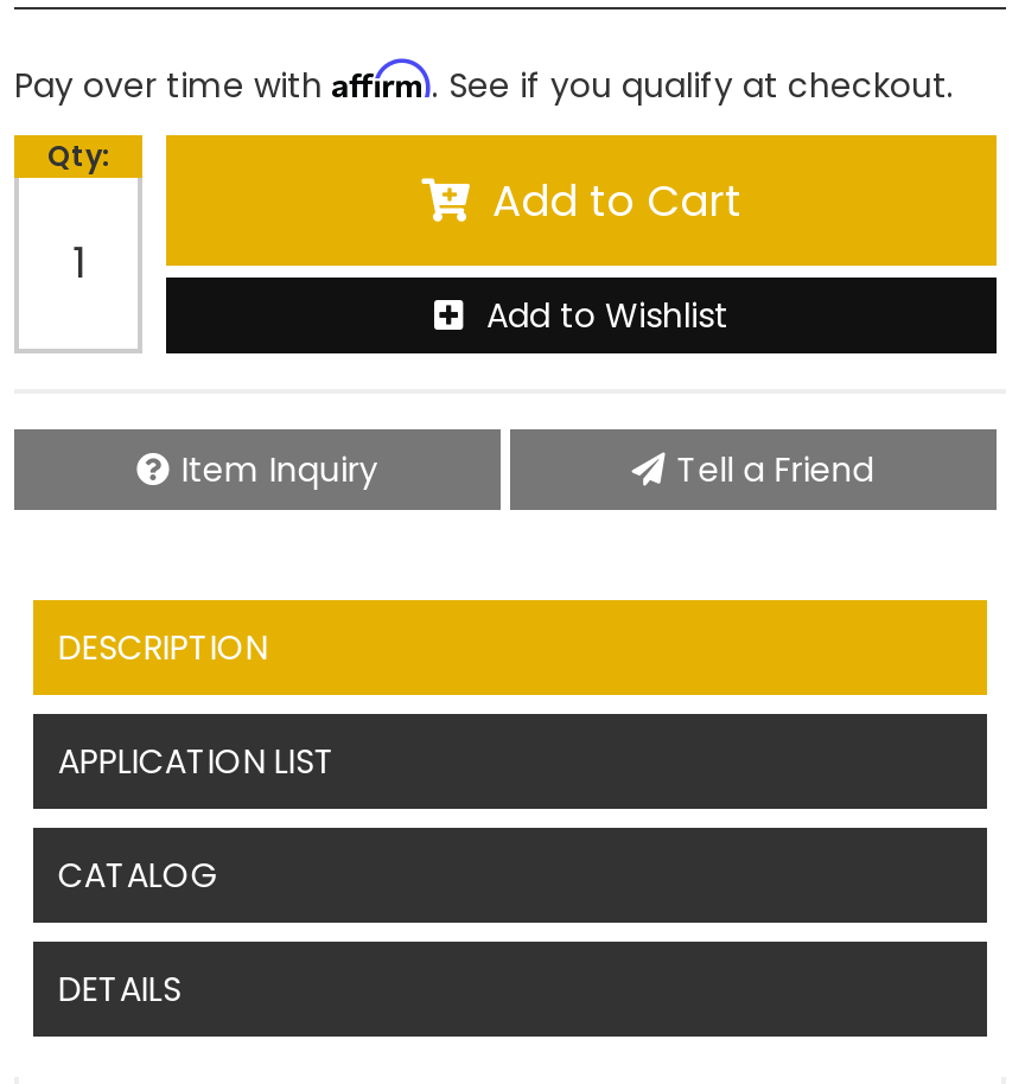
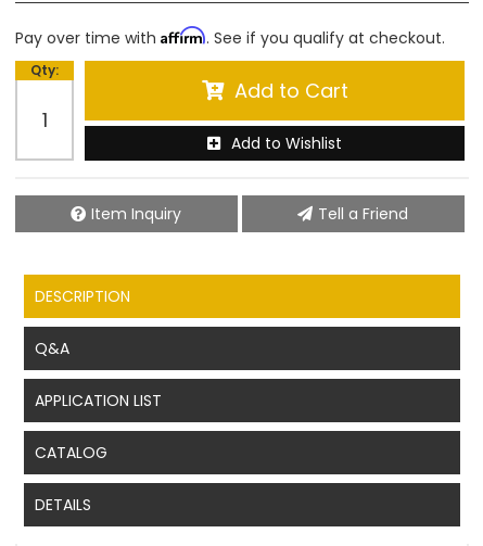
none -> [35,337,70,359] Q&A

